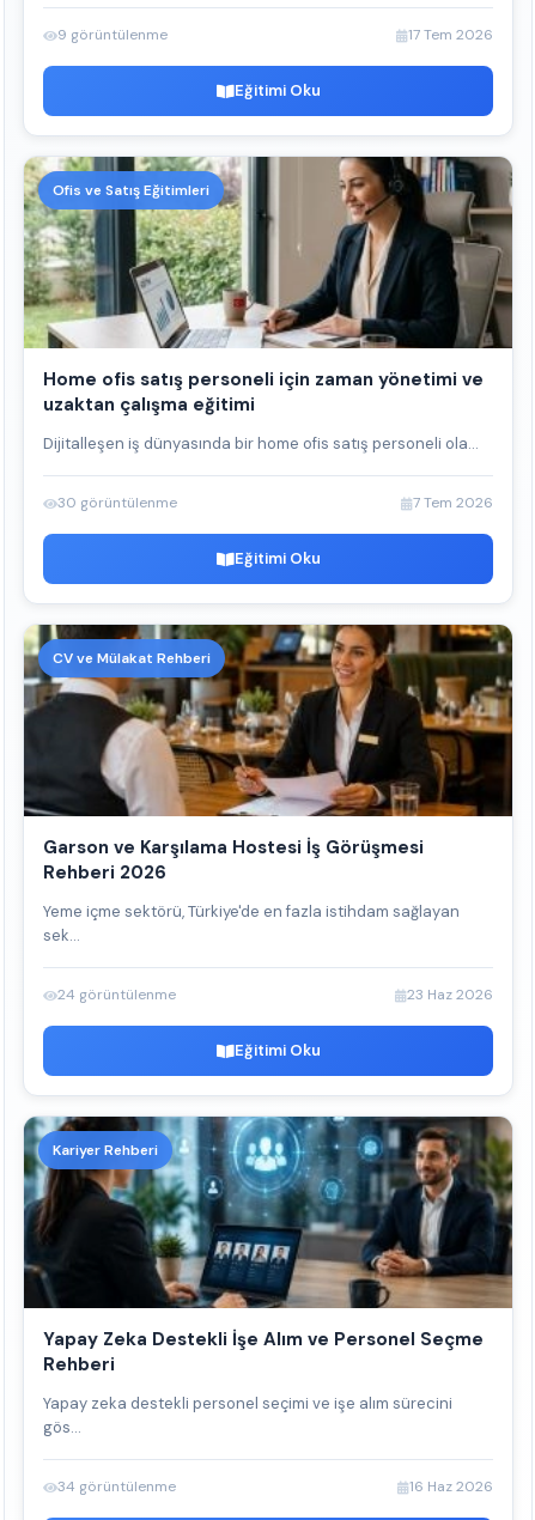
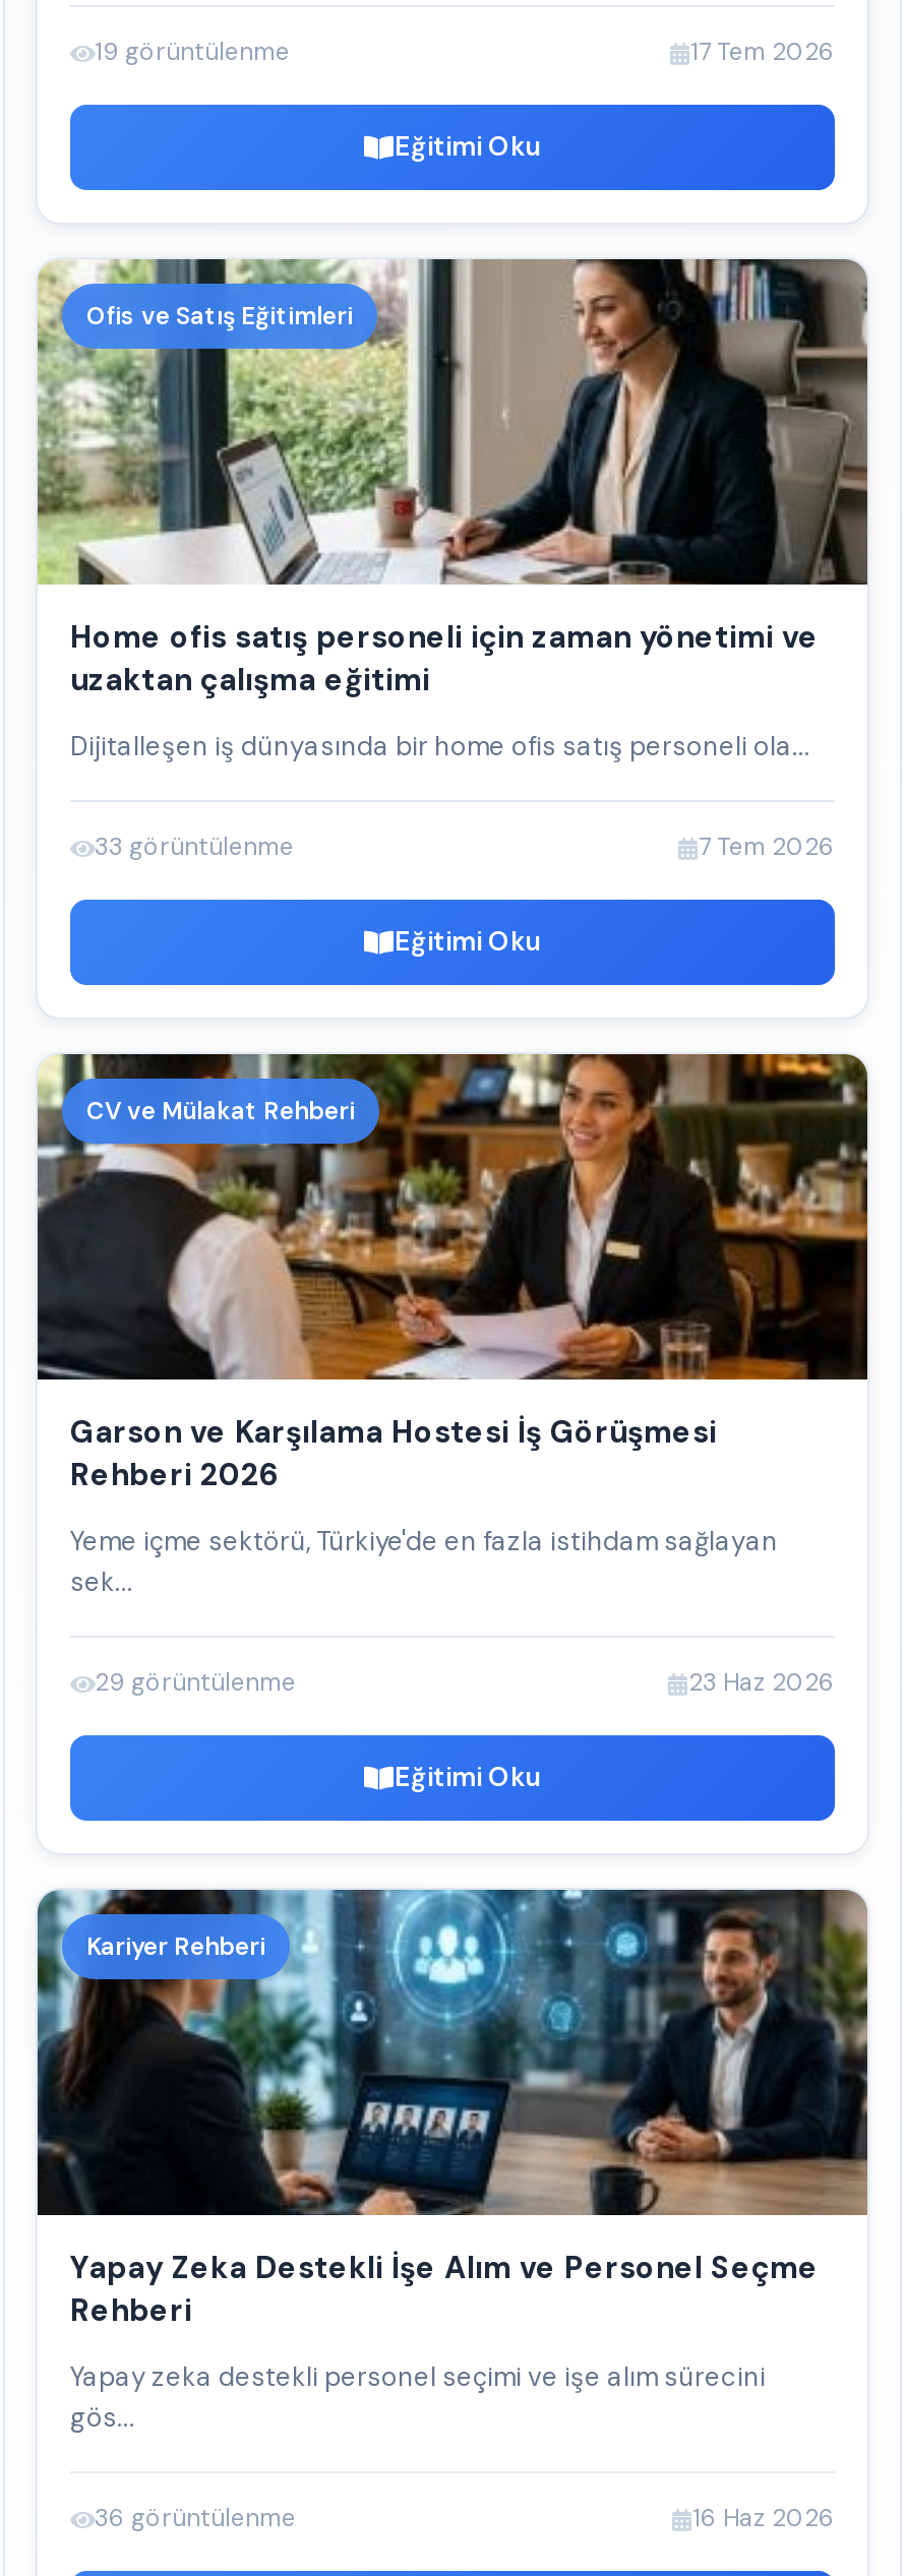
[57,25,168,44] 9 görüntülenme -> [95,37,290,69] 19 görüntülenme
[57,493,177,512] 30 görüntülenme -> [95,832,294,864] 33 görüntülenme
[57,985,176,1004] 24 görüntülenme -> [95,1667,296,1700] 29 görüntülenme
[57,1477,176,1496] 34 görüntülenme -> [95,2503,296,2535] 36 görüntülenme

